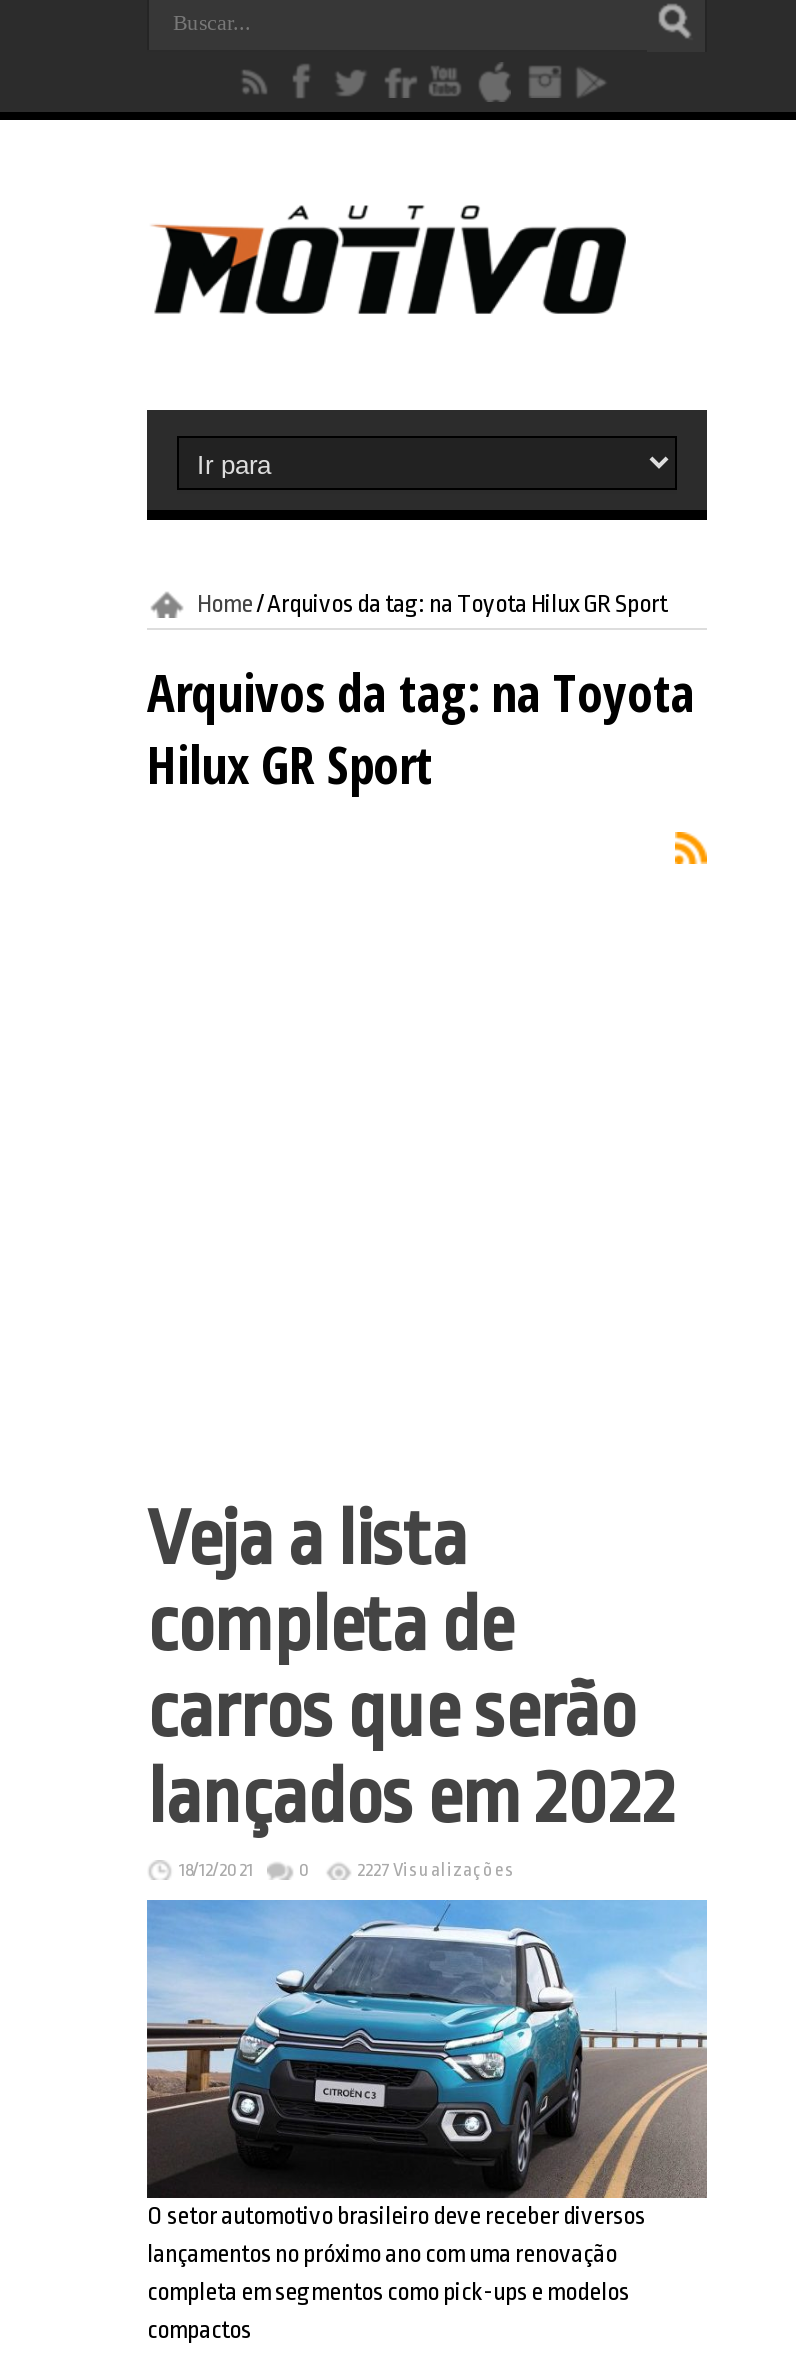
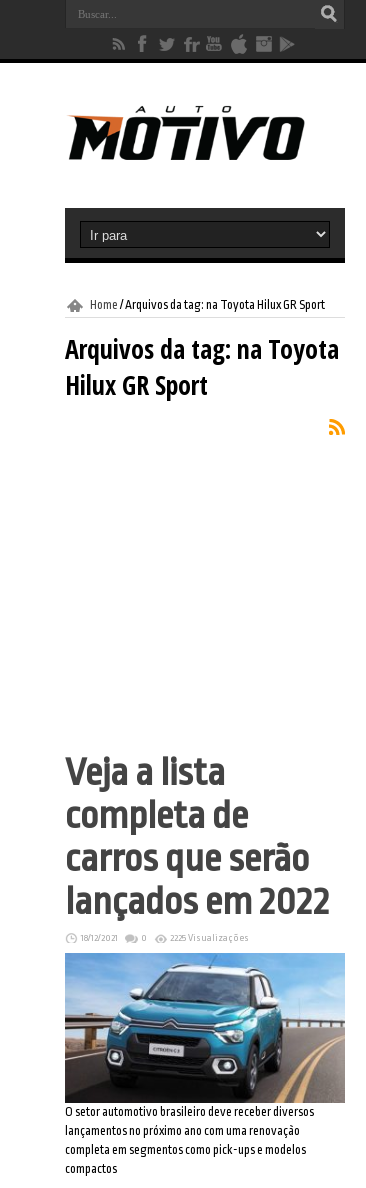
[357,1860,515,1880] 2227 Visualizações -> [170,933,249,943] 2225 Visualizações

